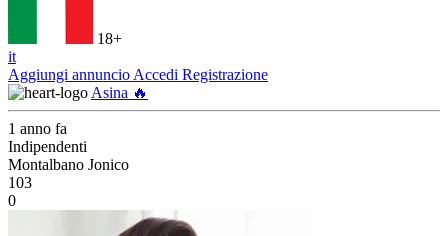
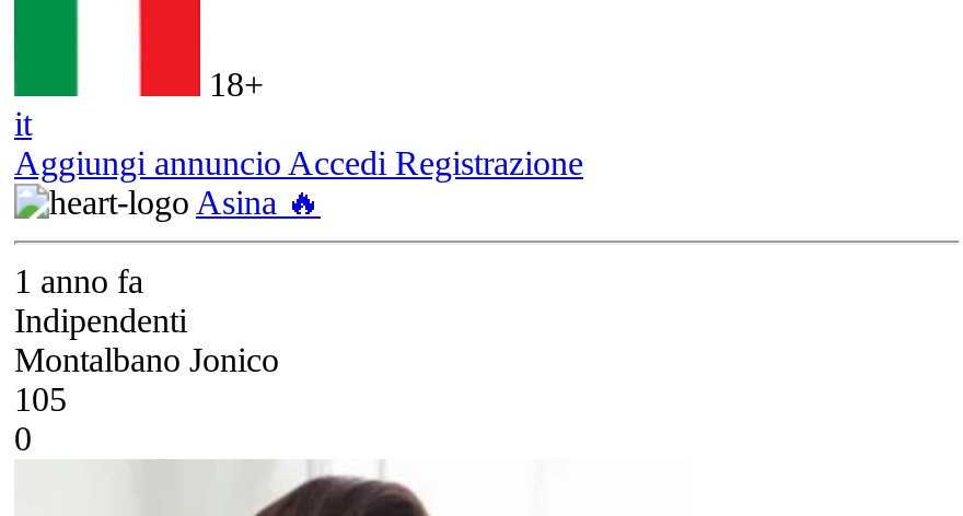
[8,174,32,191] 103 -> [14,380,67,418] 105

